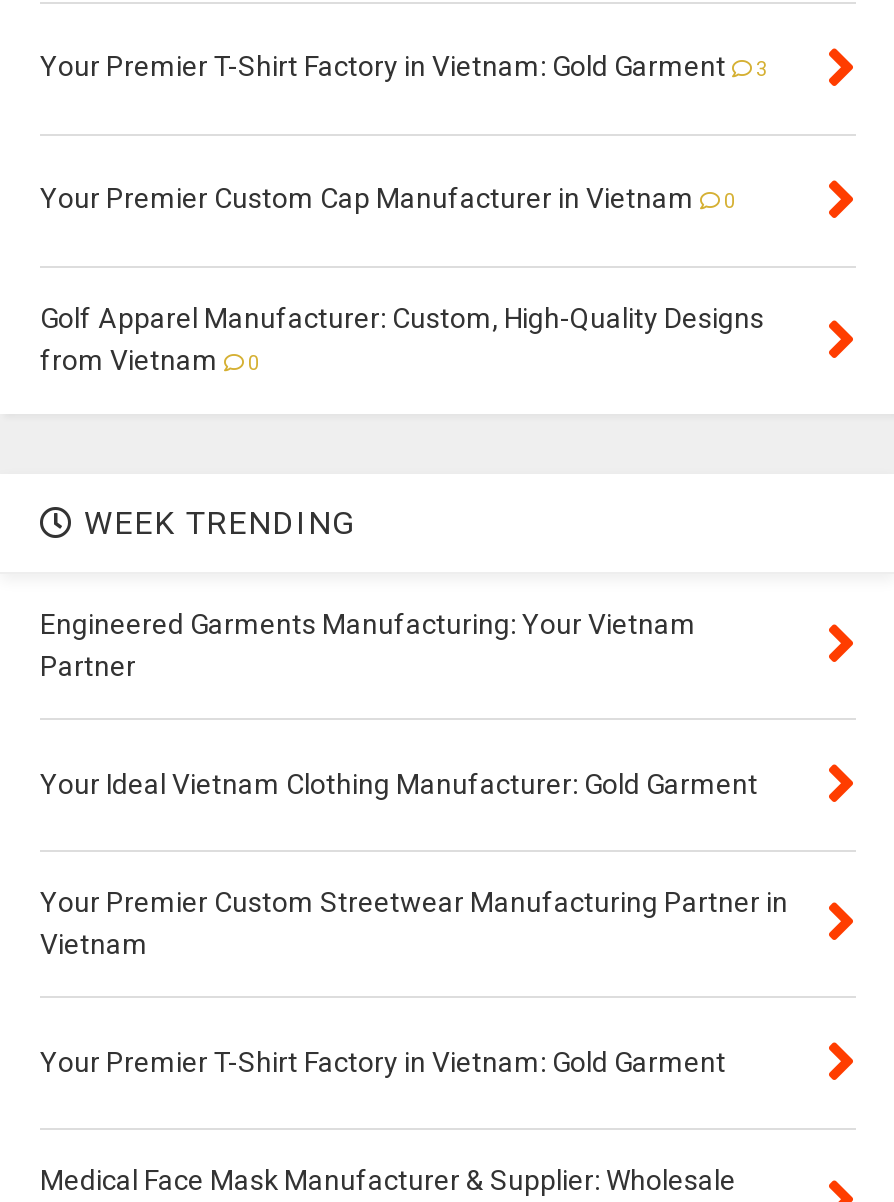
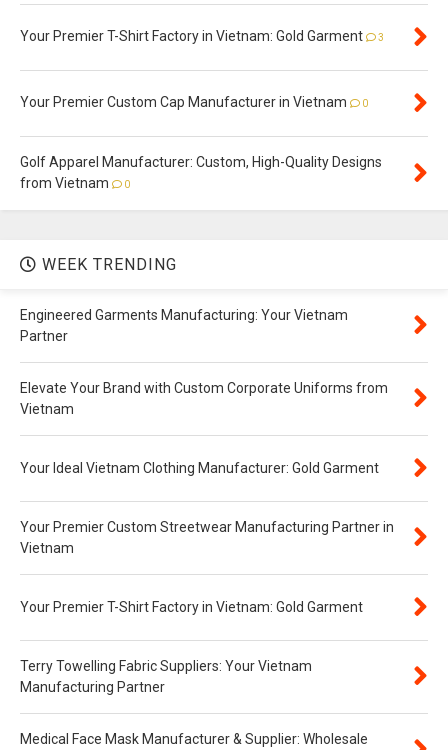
none -> [20,380,388,417] Elevate Your Brand with Custom Corporate Uniforms from | Vietnam
none -> [20,658,312,695] Terry Towelling Fabric Suppliers: Your Vietnam | Manufacturing Partner

